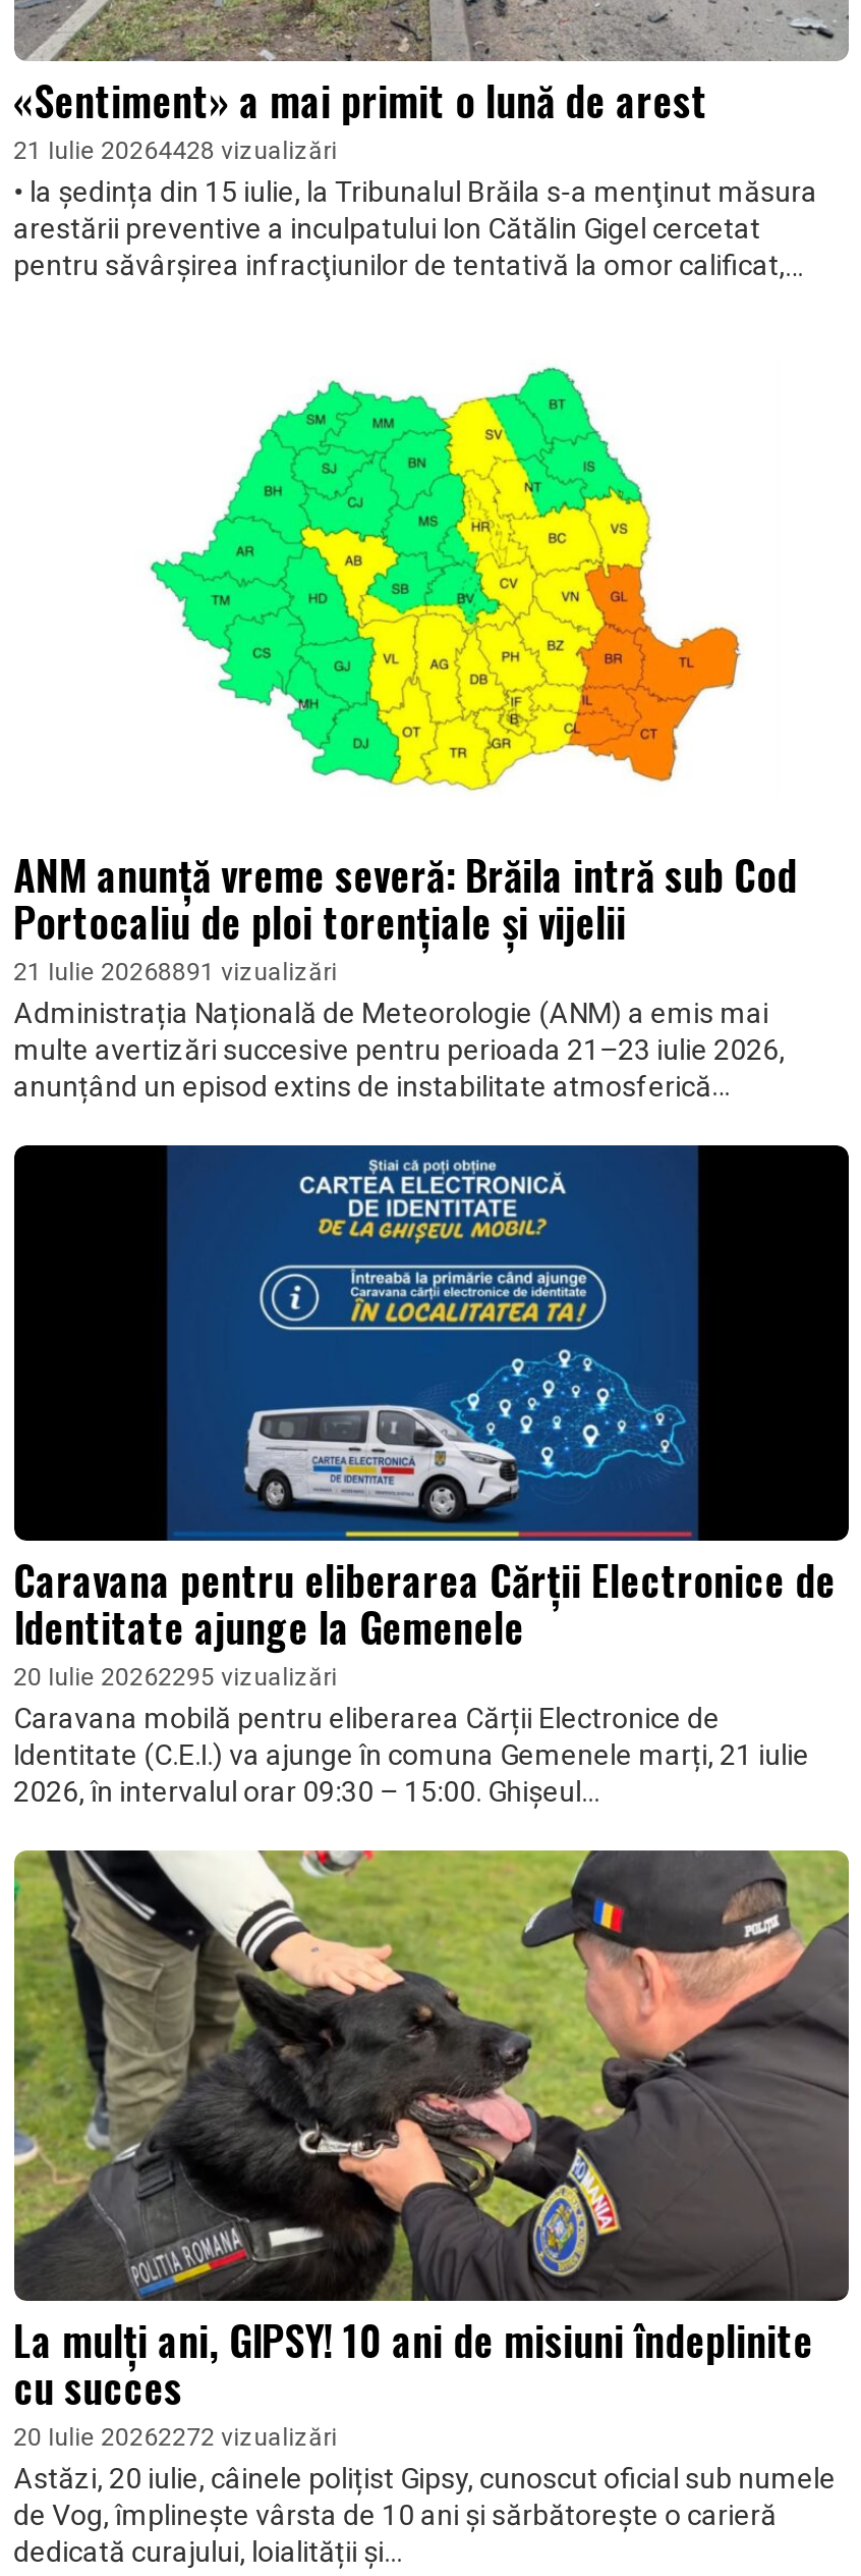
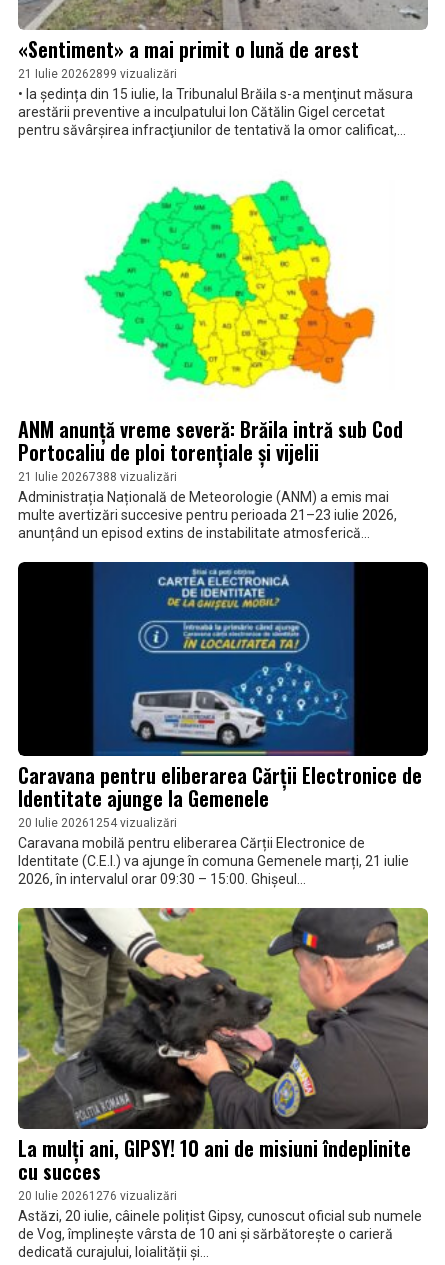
[14,137,337,166] 21 Iulie 20264428 vizualizări -> [18,67,177,81] 21 Iulie 20262899 vizualizări
[14,957,337,985] 21 Iulie 20268891 vizualizări -> [18,470,177,484] 21 Iulie 20267388 vizualizări
[14,1663,337,1692] 20 Iulie 20262295 vizualizări -> [18,816,177,830] 20 Iulie 20261254 vizualizări
[14,2422,337,2450] 20 Iulie 20262272 vizualizări -> [18,1188,177,1202] 20 Iulie 20261276 vizualizări

